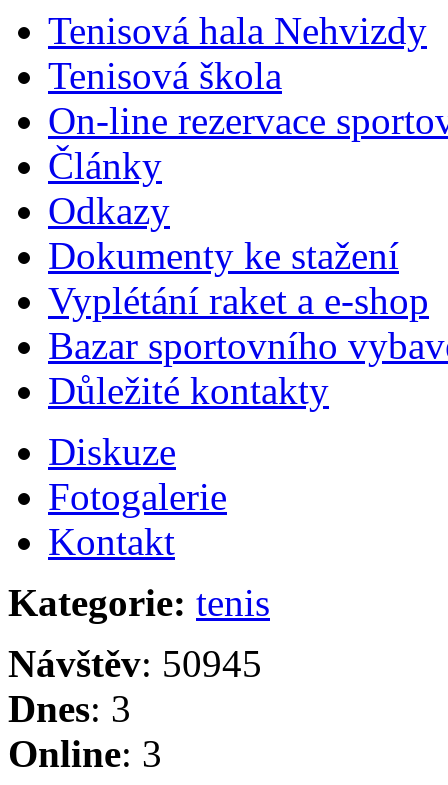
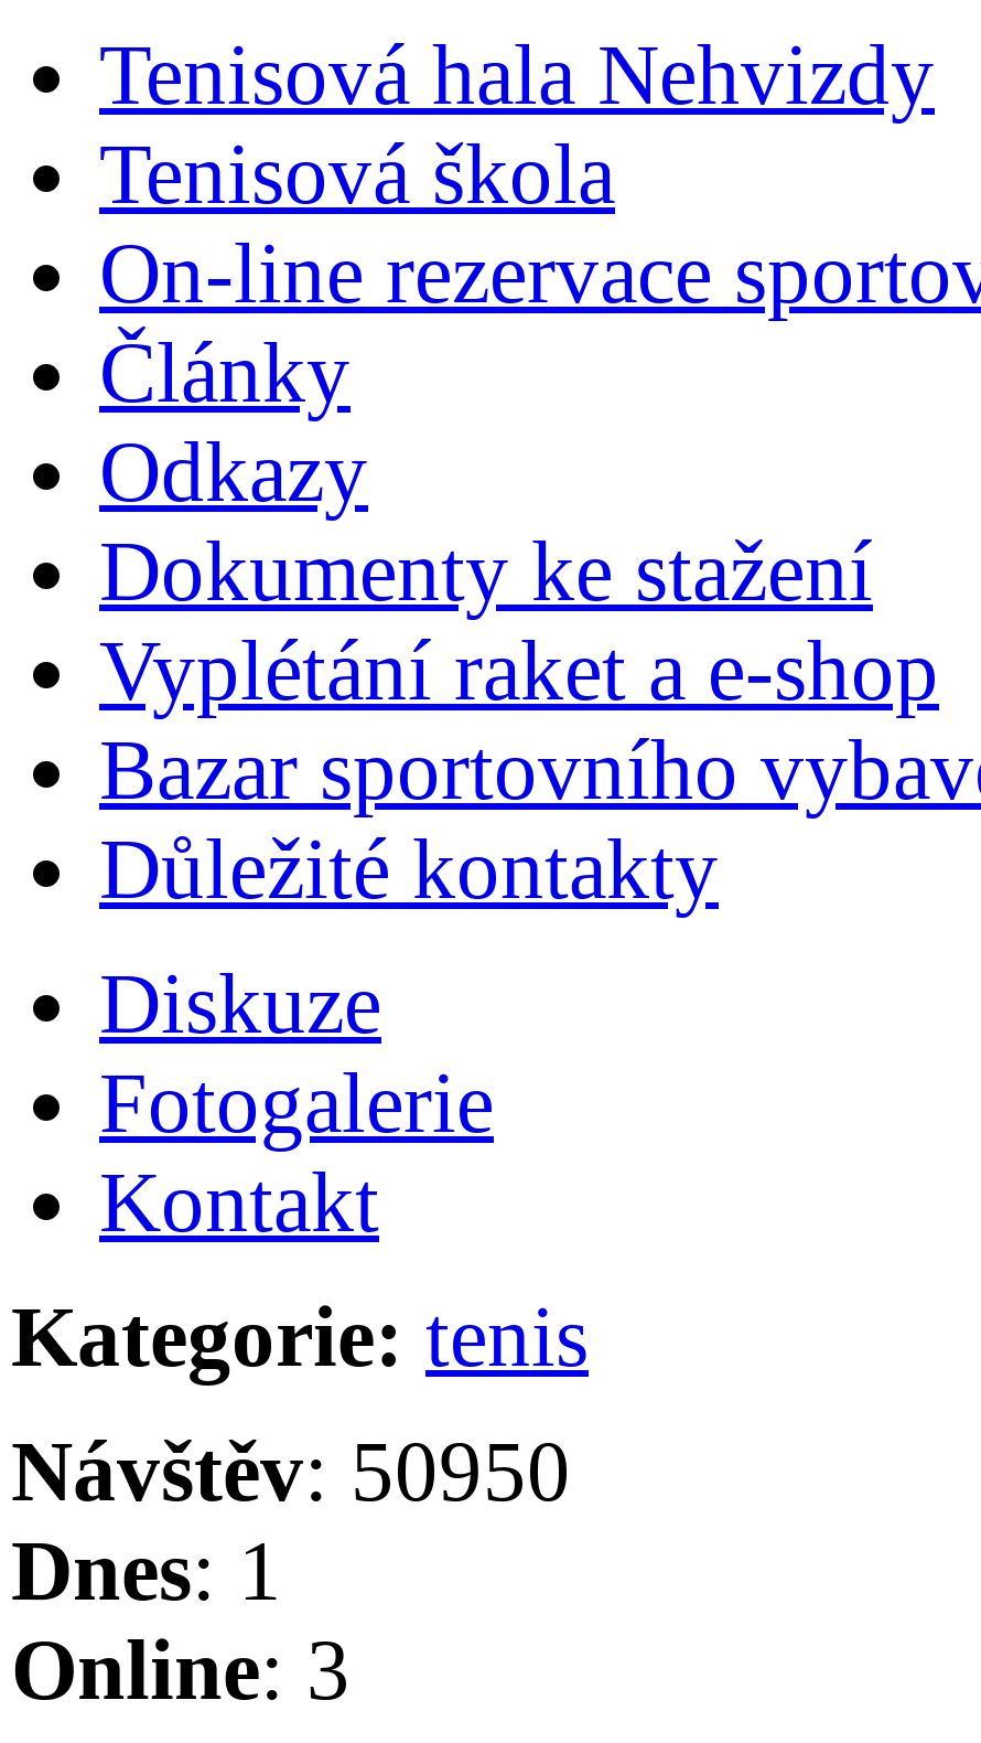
[8,642,262,685] Návštěv: 50945 -> [11,1423,571,1518] Návštěv: 50950
[8,687,131,730] Dnes: 3 -> [11,1522,282,1617] Dnes: 1

